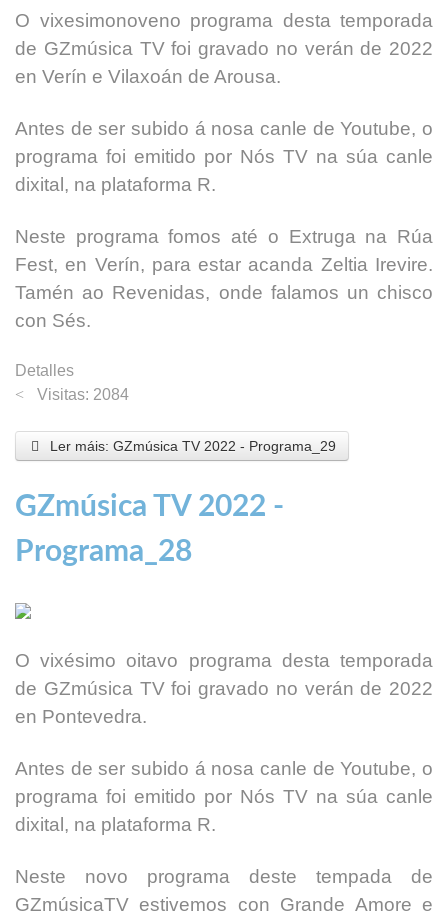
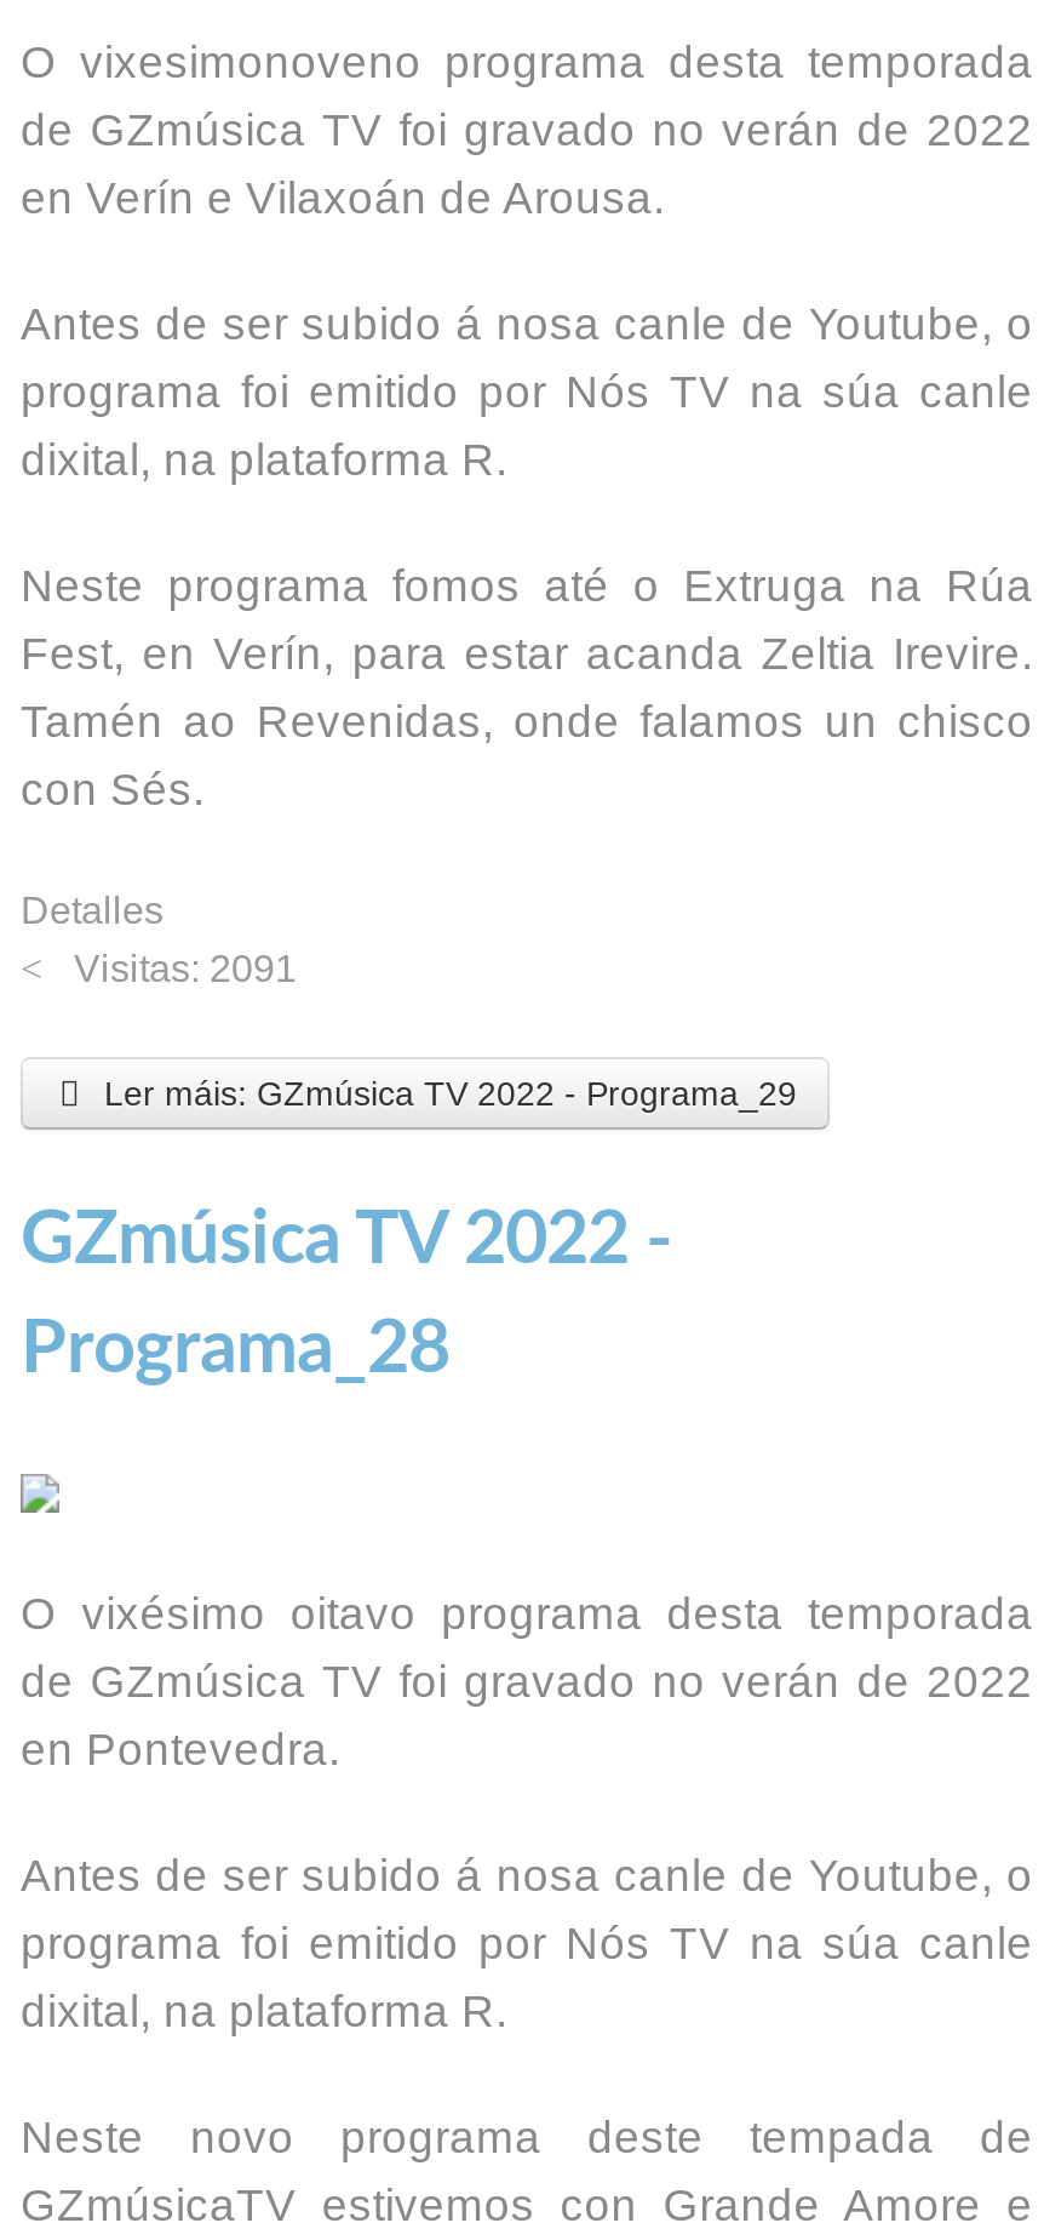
[37,386,129,403] Visitas: 2084 -> [74,947,297,988] Visitas: 2091

